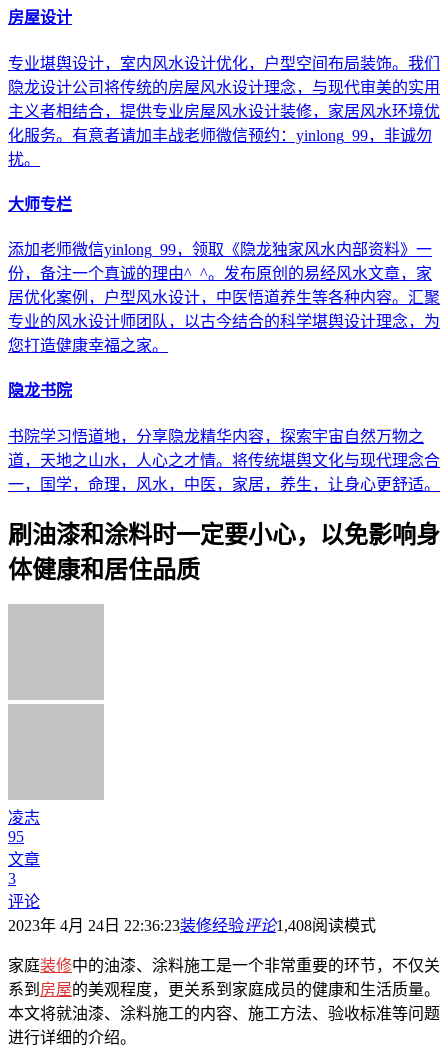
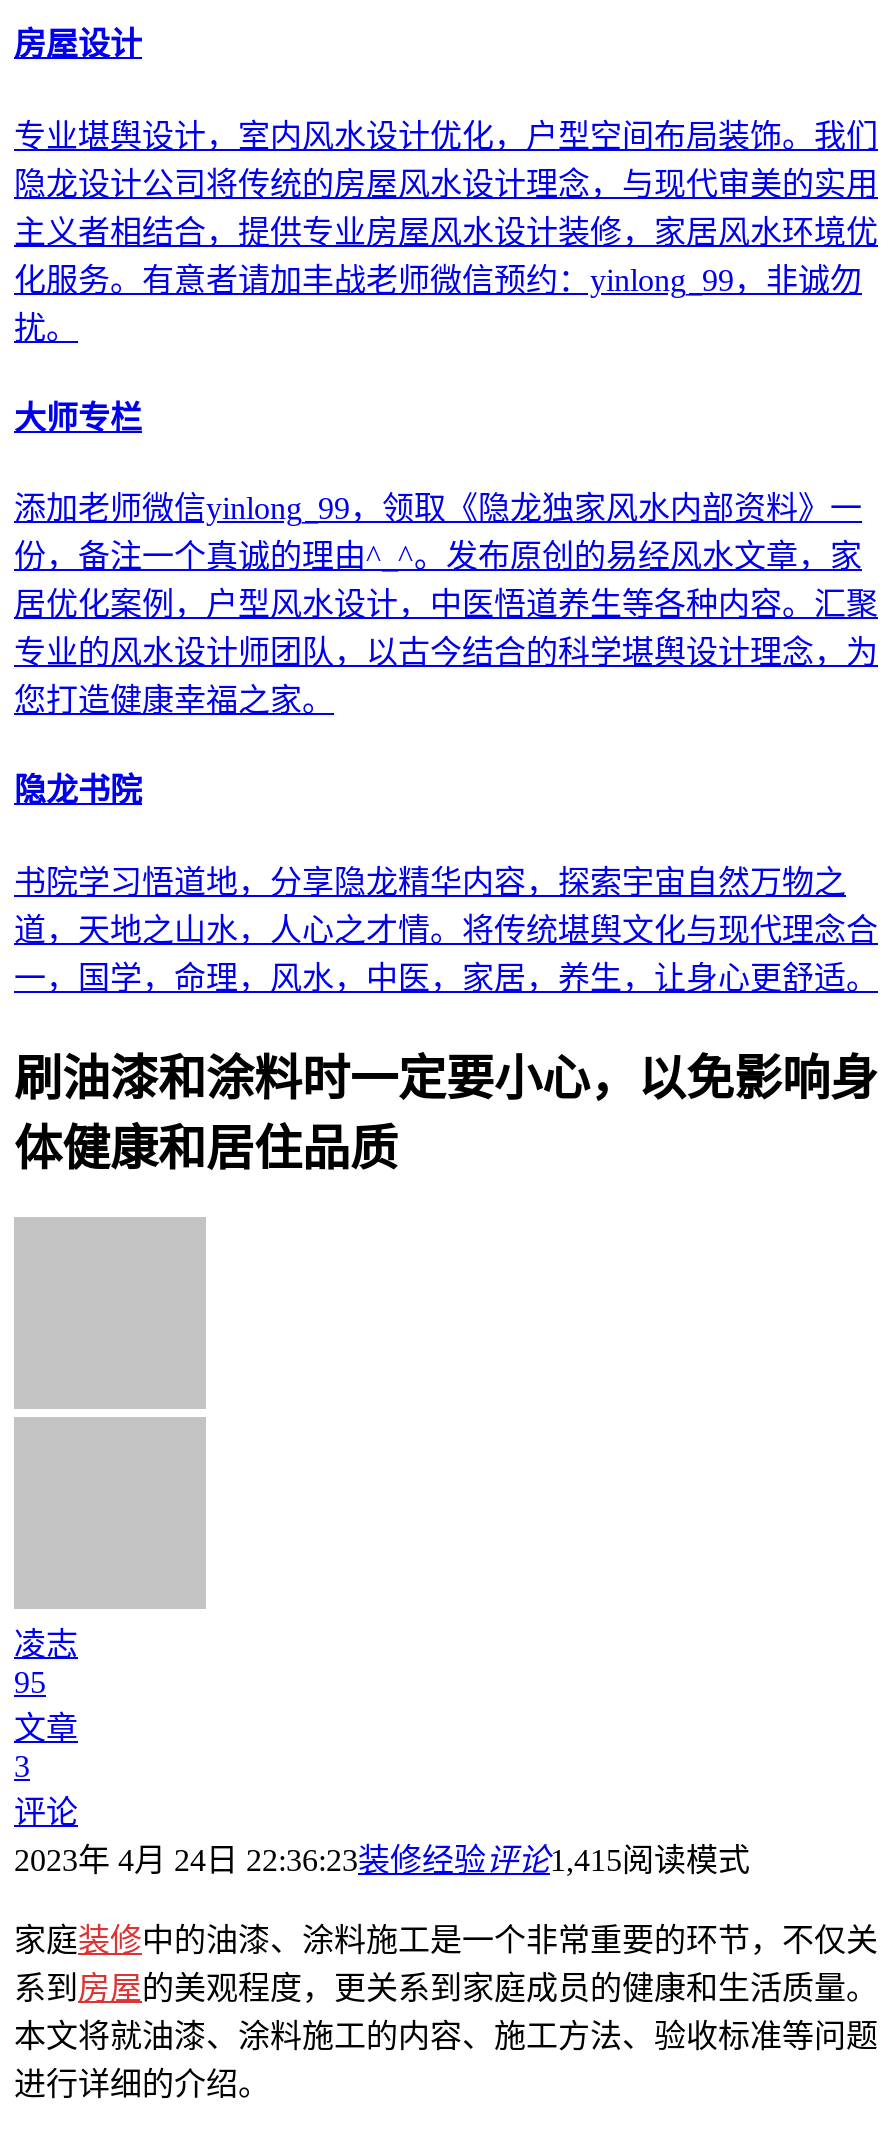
[8,917,376,934] 2023年 4月 24日 22:36:23装修经验评论1,408阅读模式 -> [14,1844,750,1878] 2023年 4月 24日 22:36:23装修经验评论1,415阅读模式

